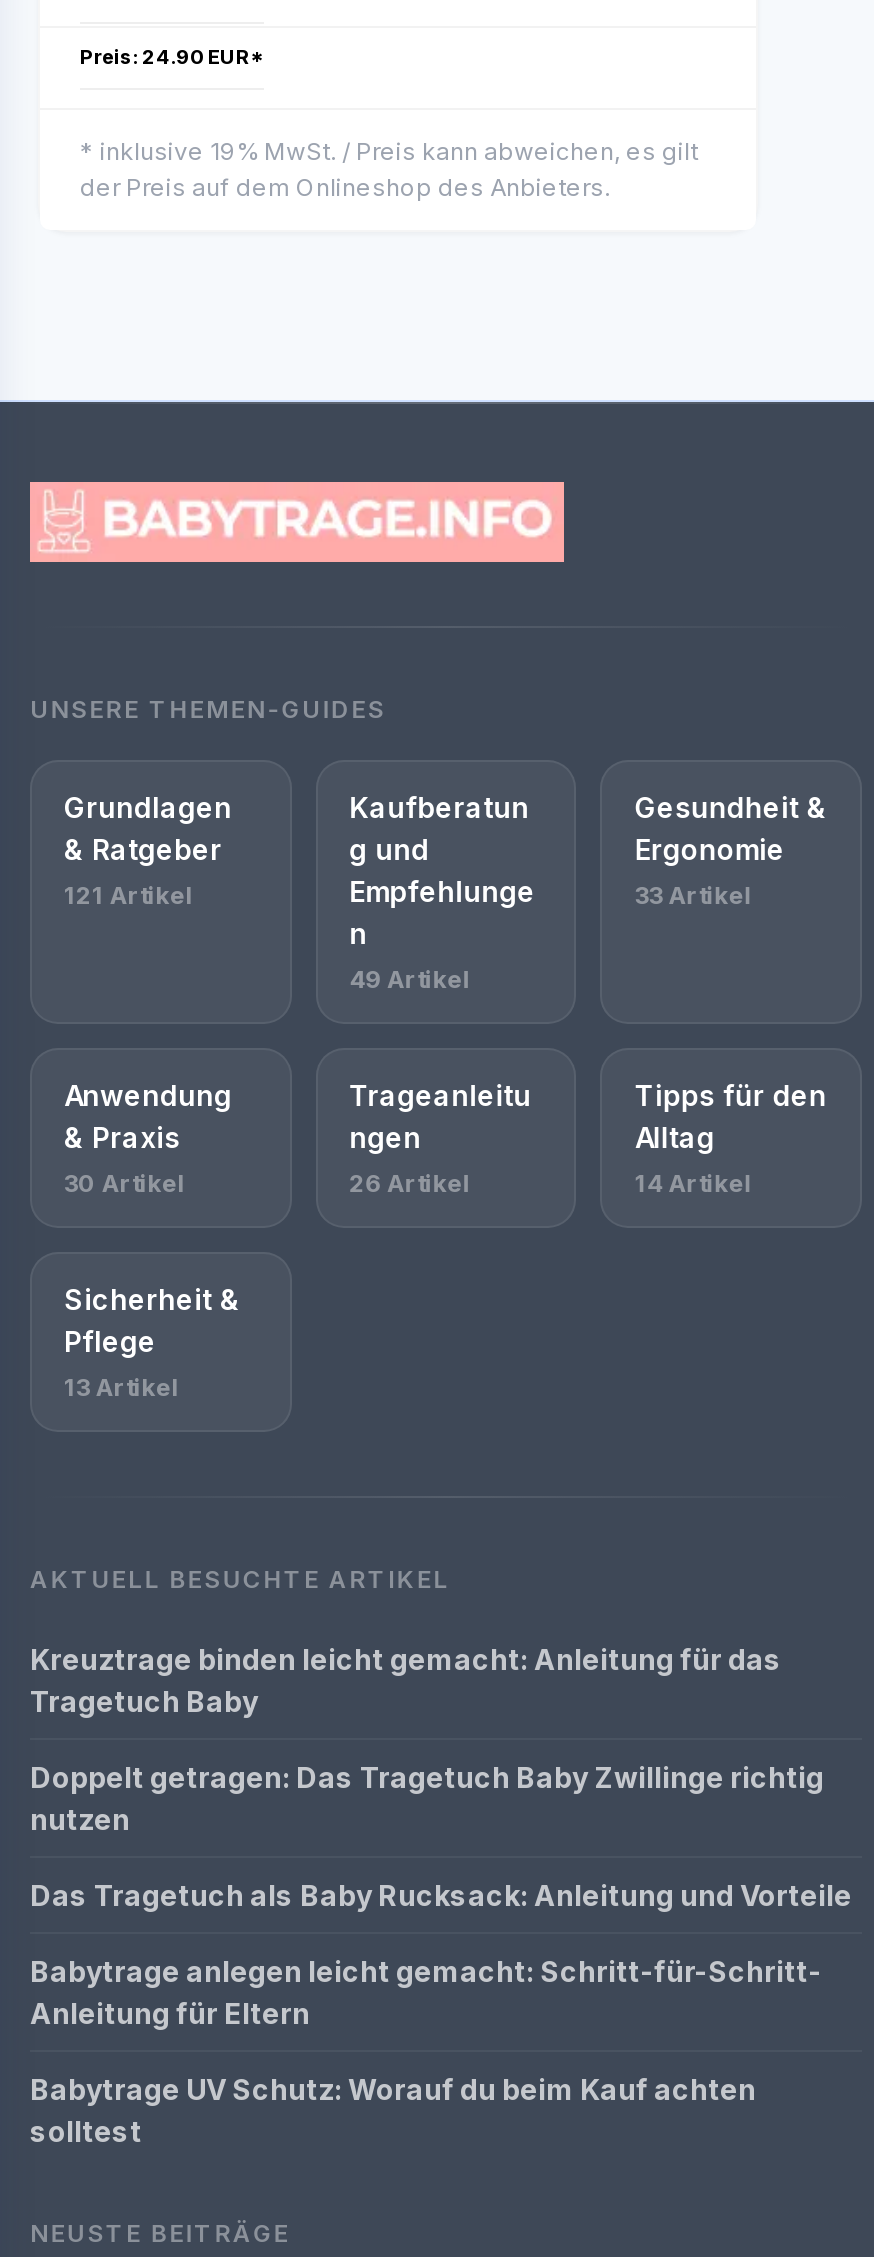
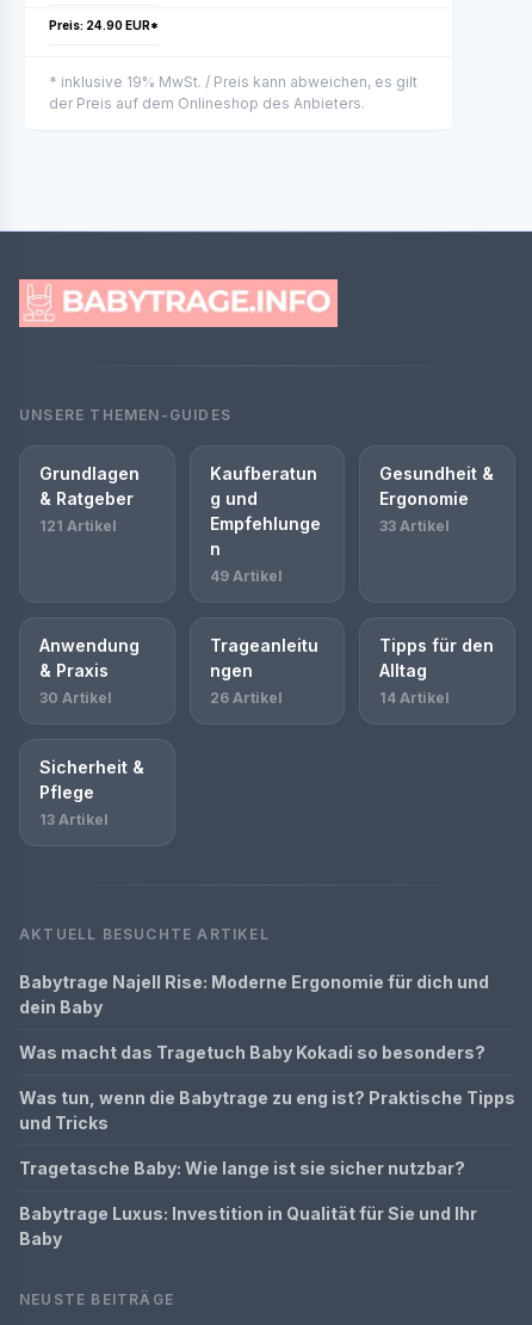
[30,1642,782,1718] Kreuztrage binden leicht gemacht: Anleitung für das | Tragetuch Baby -> [19,972,489,1017] Babytrage Najell Rise: Moderne Ergonomie für dich und | dein Baby
[30,1760,824,1836] Doppelt getragen: Das Tragetuch Baby Zwillinge richtig | nutzen -> [19,1042,485,1062] Was macht das Tragetuch Baby Kokadi so besonders?
[30,1878,852,1912] Das Tragetuch als Baby Rucksack: Anleitung und Vorteile -> [19,1087,515,1133] Was tun, wenn die Babytrage zu eng ist? Praktische Tipps | und Tricks
[30,1954,822,2030] Babytrage anlegen leicht gemacht: Schritt-für-Schritt- | Anleitung für Eltern -> [19,1158,465,1178] Tragetasche Baby: Wie lange ist sie sicher nutzbar?
[30,2072,756,2148] Babytrage UV Schutz: Worauf du beim Kauf achten | solltest -> [19,1203,477,1249] Babytrage Luxus: Investition in Qualität für Sie und Ihr | Baby

